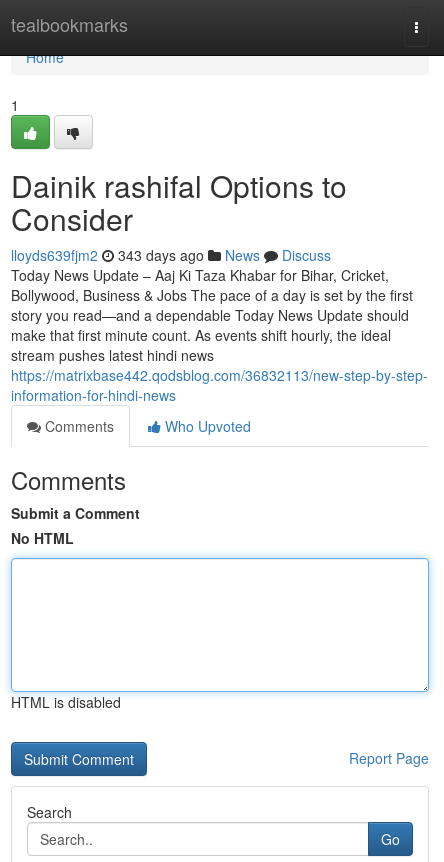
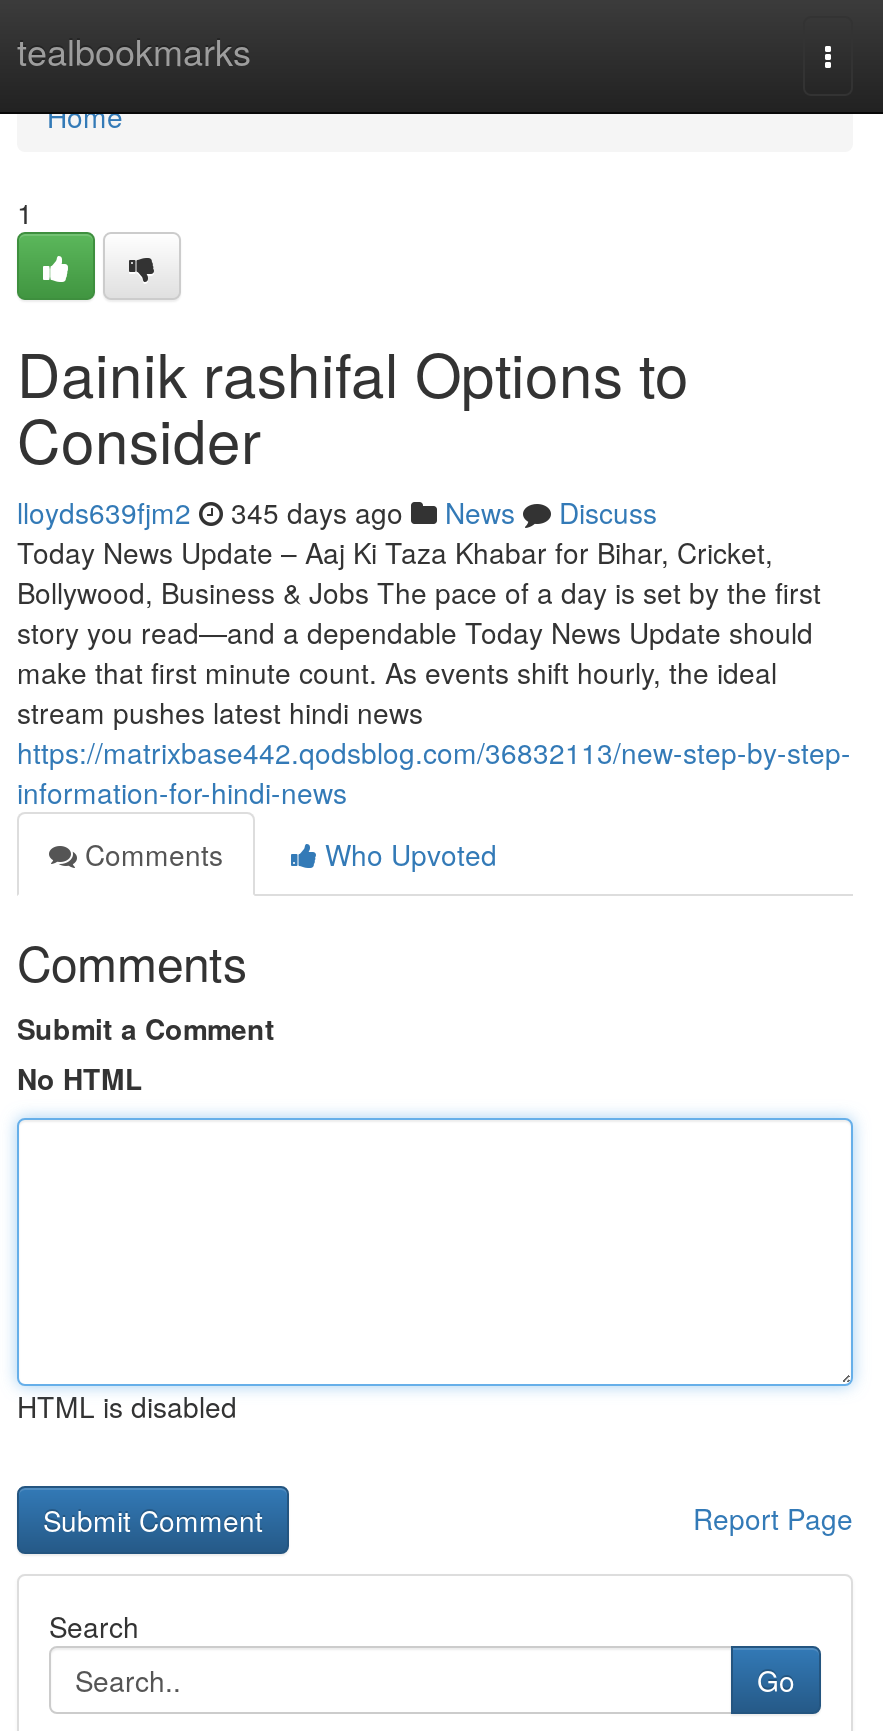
[11,245,331,265] lloyds639fjm2 343 days ago News Discuss -> [17,492,657,532] lloyds639fjm2 345 days ago News Discuss

